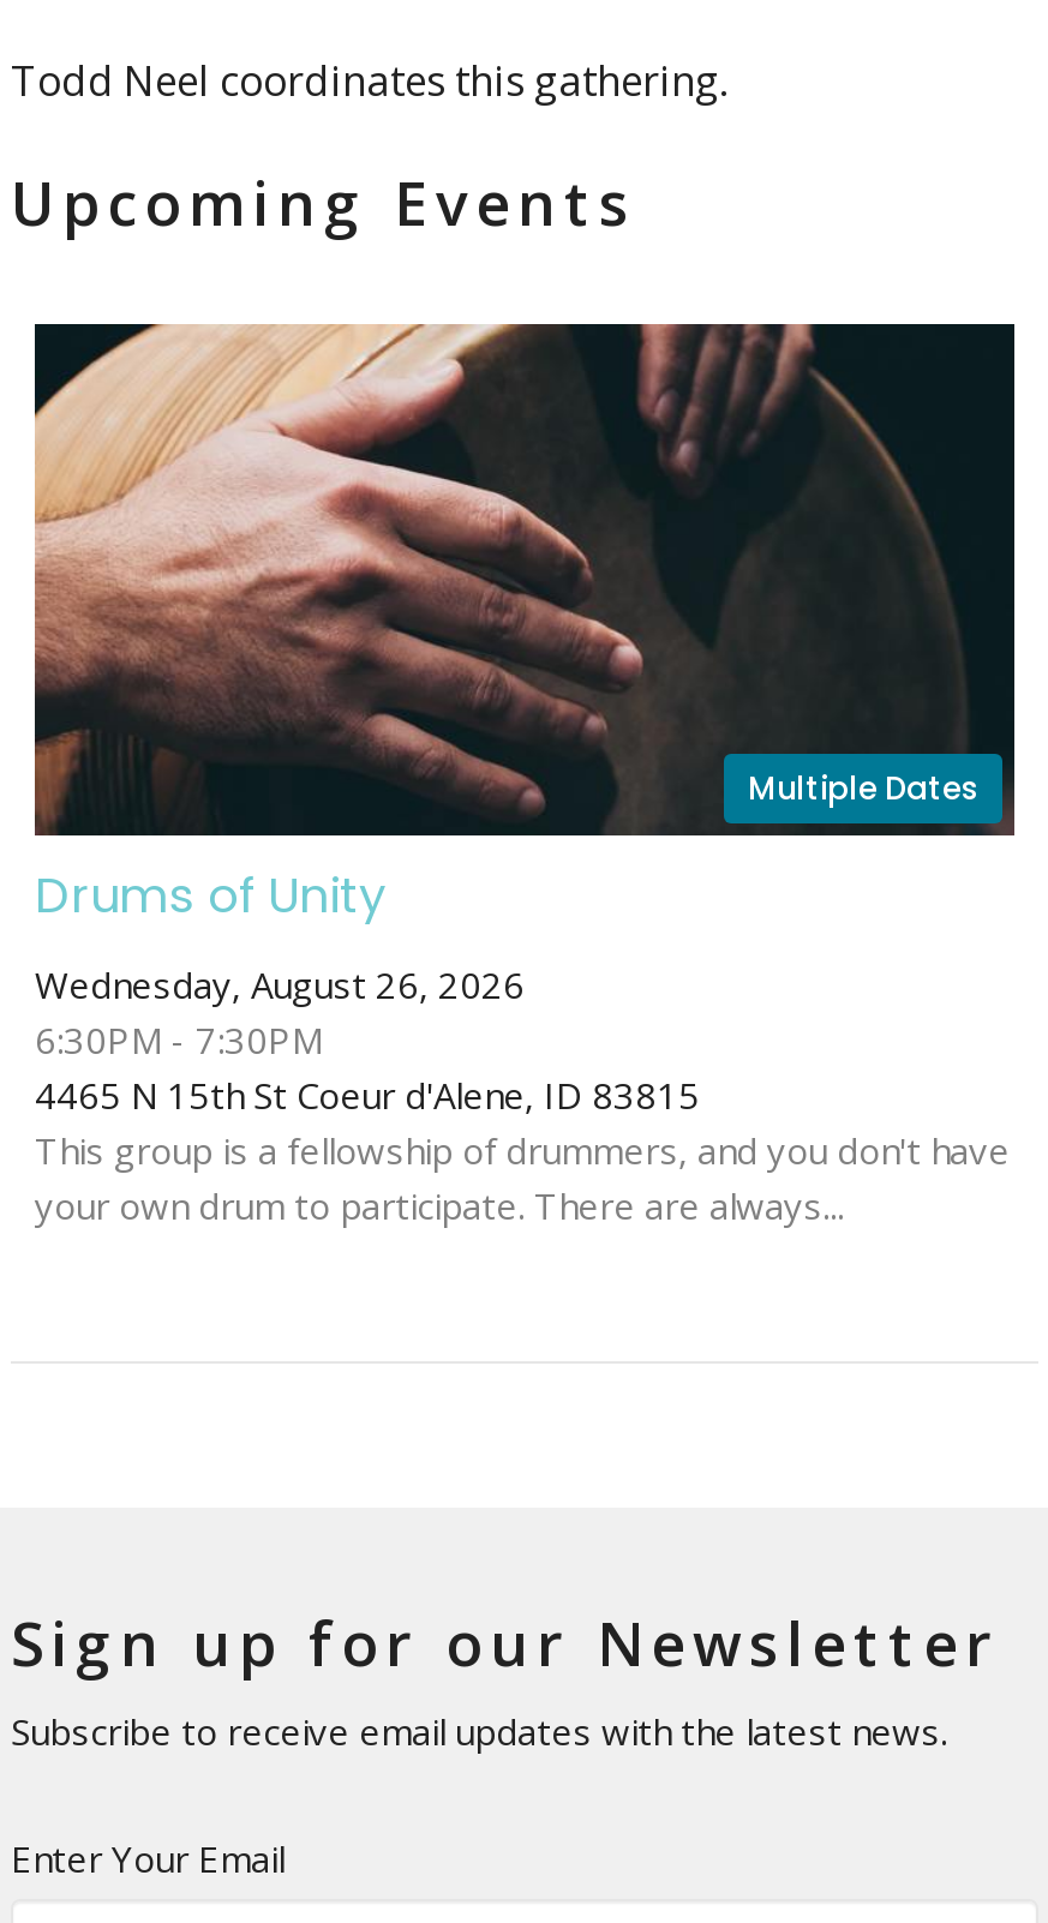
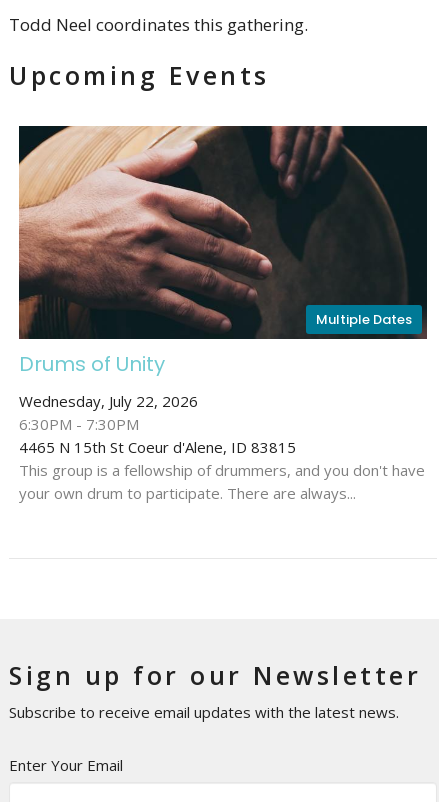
[35,961,525,1009] Wednesday, August 26, 2026 -> [19,391,198,411] Wednesday, July 22, 2026

